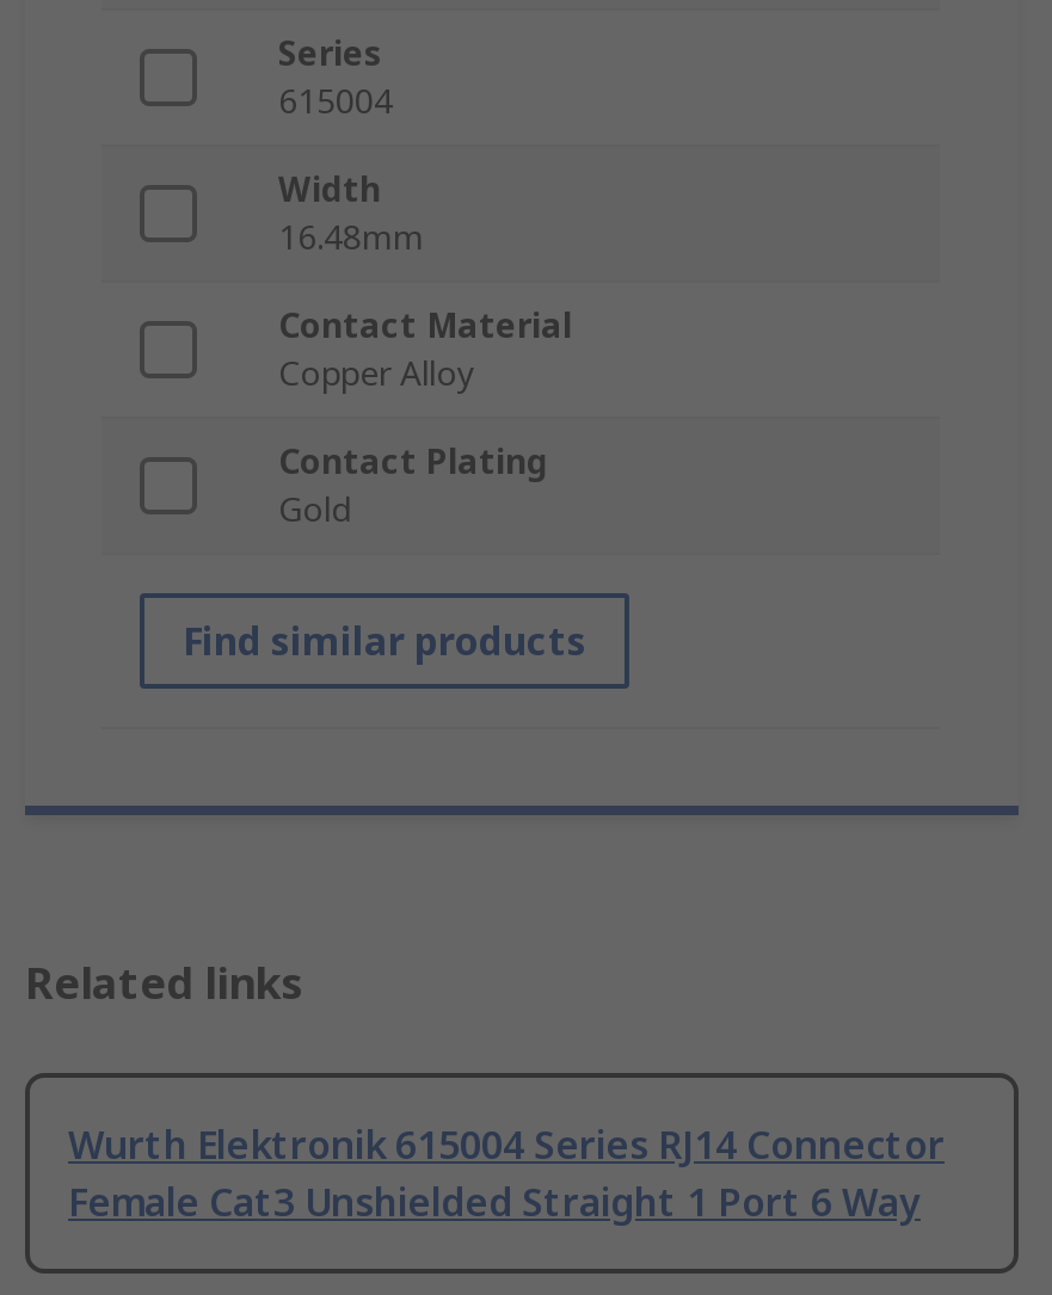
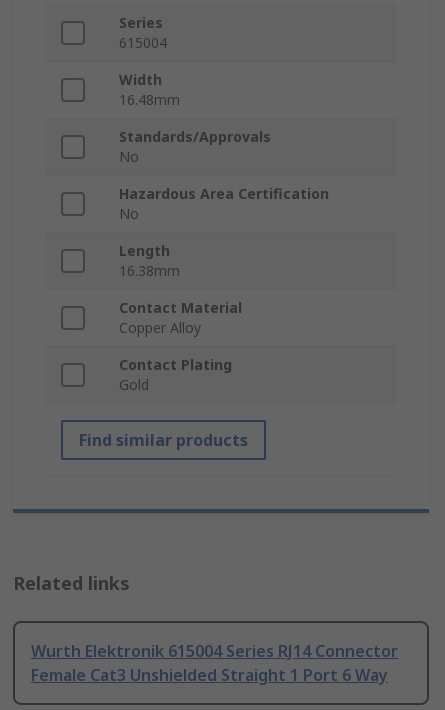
none -> [119,127,329,280] Standards/Approvals | No | Hazardous Area Certification | No | Length | 16.38mm

